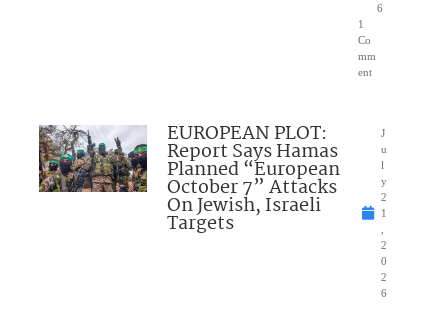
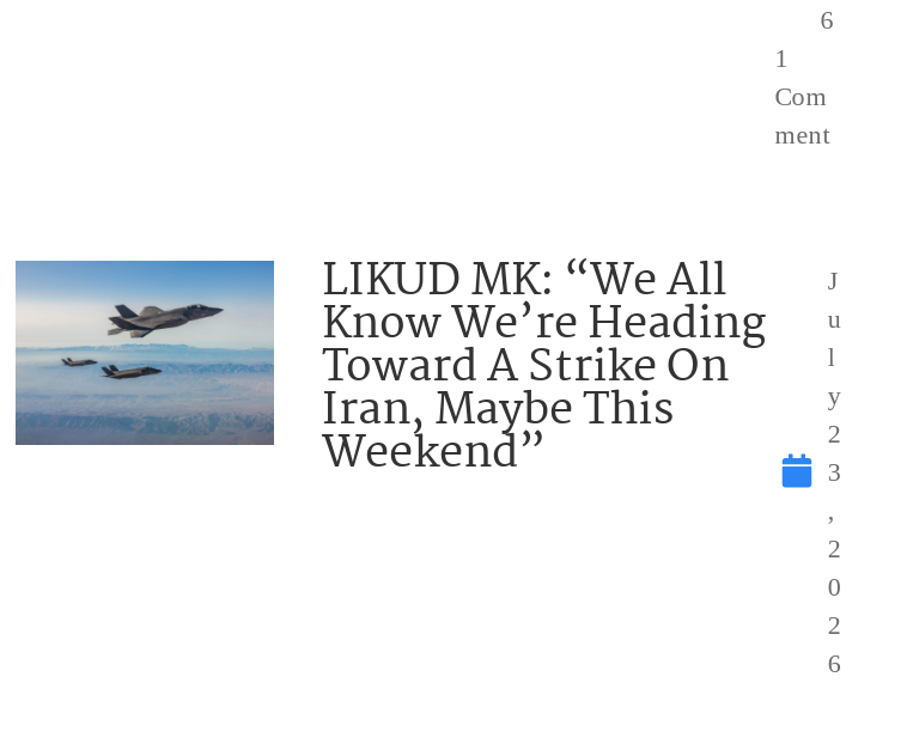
[38,119,340,239] [image] | EUROPEAN PLOT: | Report Says Hamas | Planned “European | October 7” Attacks | On Jewish, Israeli | Targets -> [13,247,767,491] [image] | LIKUD MK: “We All | Know We’re Heading | Toward A Strike On | Iran, Maybe This | Weekend”
[381,207,387,219] 1 -> [828,457,842,486] 3

